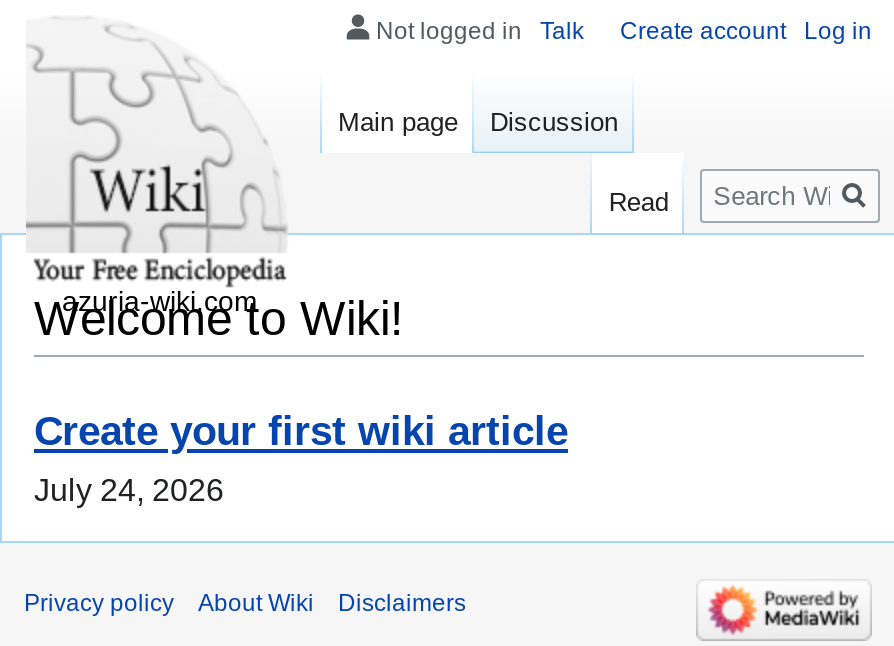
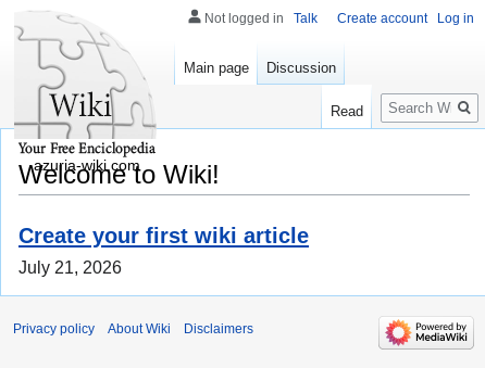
[34,474,224,508] July 24, 2026 -> [18,259,122,277] July 21, 2026

